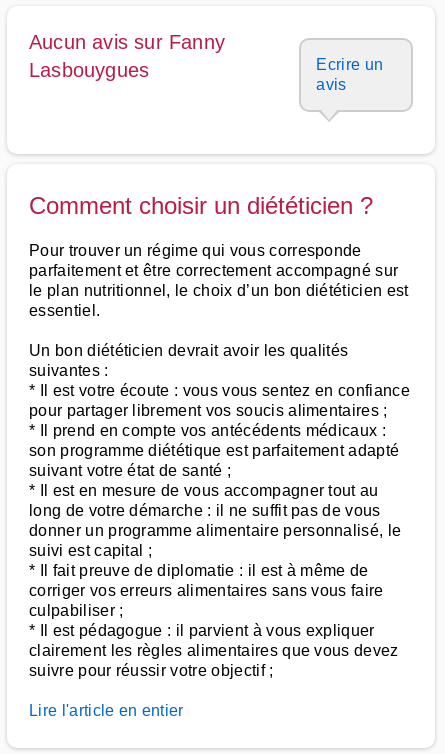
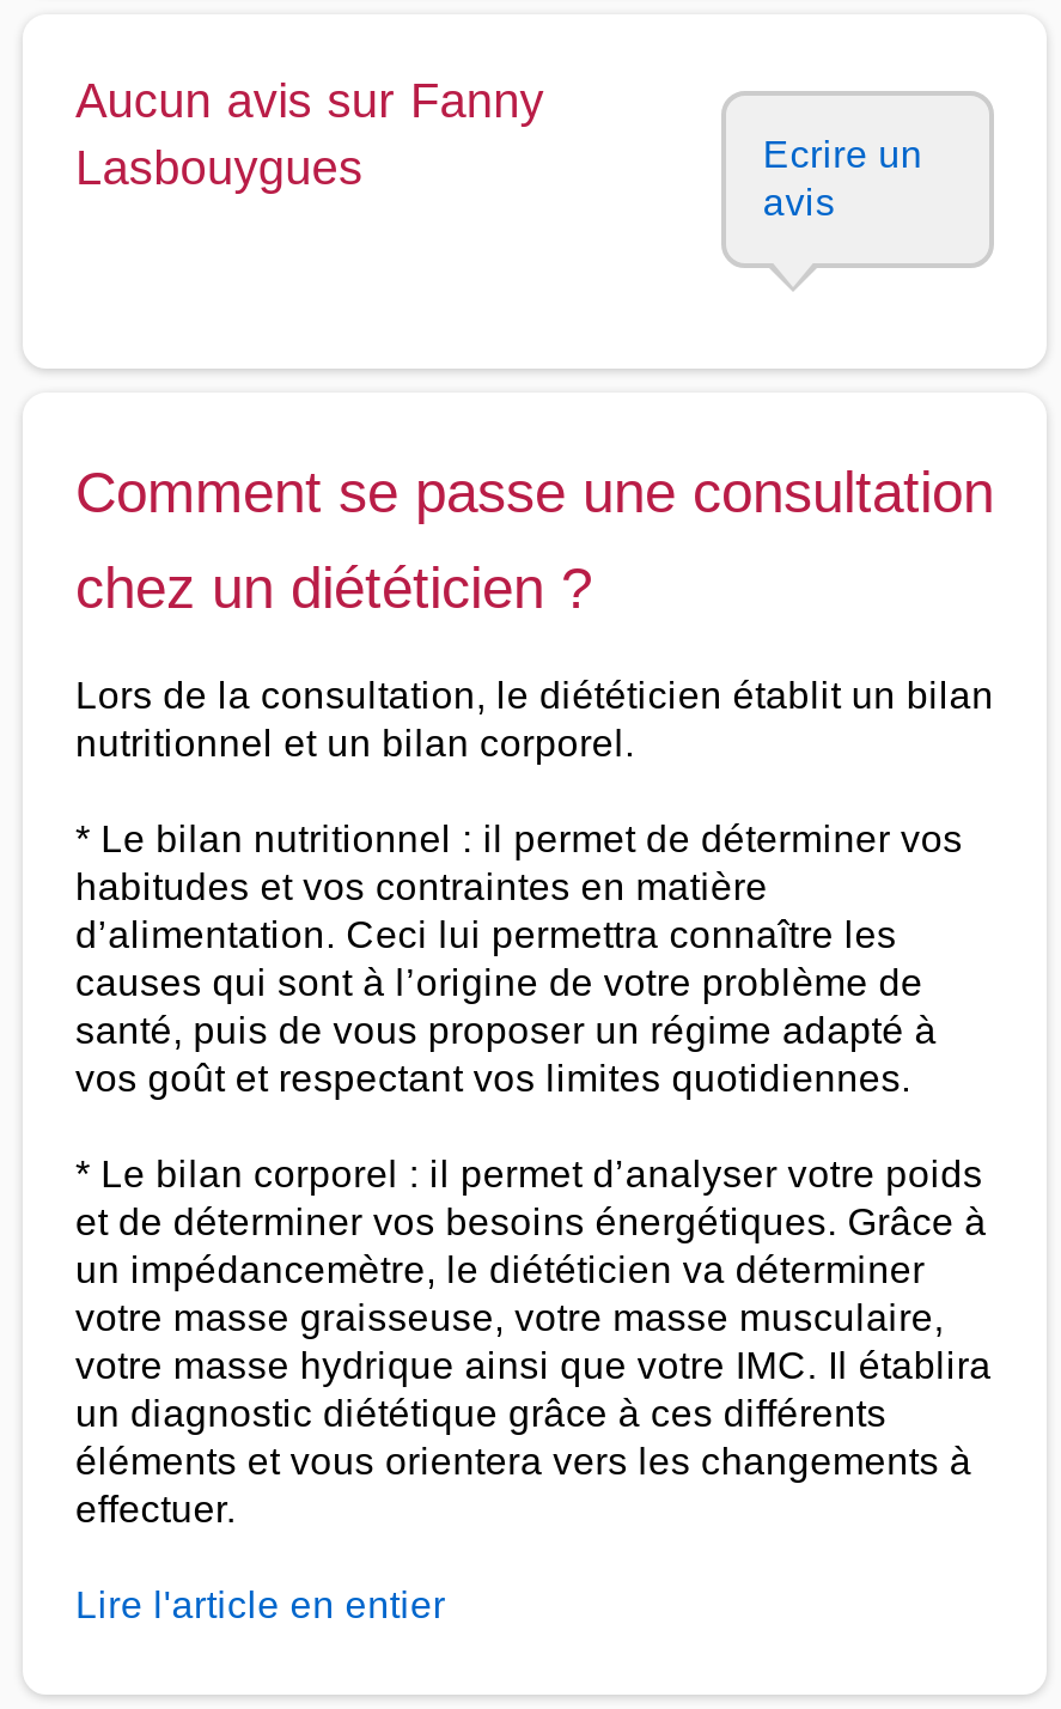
[29,192,410,679] Comment choisir un diététicien ? | Pour trouver un régime qui vous corresponde | parfaitement et être correctement accompagné sur | le plan nutritionnel, le choix d’un bon diététicien est | essentiel. | Un bon diététicien devrait avoir les qualités | suivantes : | * Il est votre écoute : vous vous sentez en confiance | pour partager librement vos soucis alimentaires ; | * Il prend en compte vos antécédents médicaux : | son programme diététique est parfaitement adapté | suivant votre état de santé ; | * Il est en mesure de vous accompagner tout au | long de votre démarche : il ne suffit pas de vous | donner un programme alimentaire personnalisé, le | suivi est capital ; | * Il fait preuve de diplomatie : il est à même de | corriger vos erreurs alimentaires sans vous faire | culpabiliser ; | * Il est pédagogue : il parvient à vous expliquer | clairement les règles alimentaires que vous devez | suivre pour réussir votre objectif ; -> [75,460,994,1529] Comment se passe une consultation | chez un diététicien ? | Lors de la consultation, le diététicien établit un bilan | nutritionnel et un bilan corporel. | * Le bilan nutritionnel : il permet de déterminer vos | habitudes et vos contraintes en matière | d’alimentation. Ceci lui permettra connaître les | causes qui sont à l’origine de votre problème de | santé, puis de vous proposer un régime adapté à | vos goût et respectant vos limites quotidiennes. | * Le bilan corporel : il permet d’analyser votre poids | et de déterminer vos besoins énergétiques. Grâce à | un impédancemètre, le diététicien va déterminer | votre masse graisseuse, votre masse musculaire, | votre masse hydrique ainsi que votre IMC. Il établira | un diagnostic diététique grâce à ces différents | éléments et vous orientera vers les changements à | effectuer.

